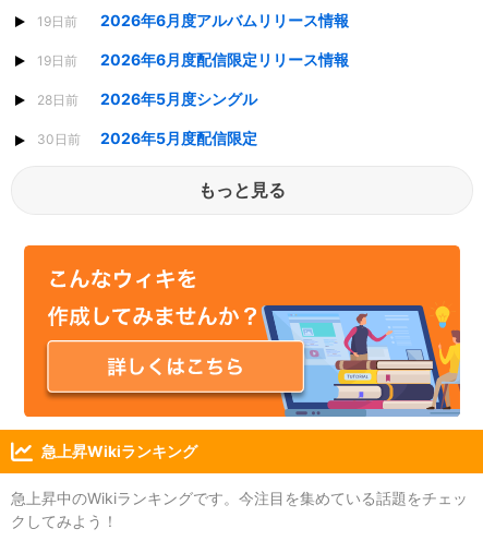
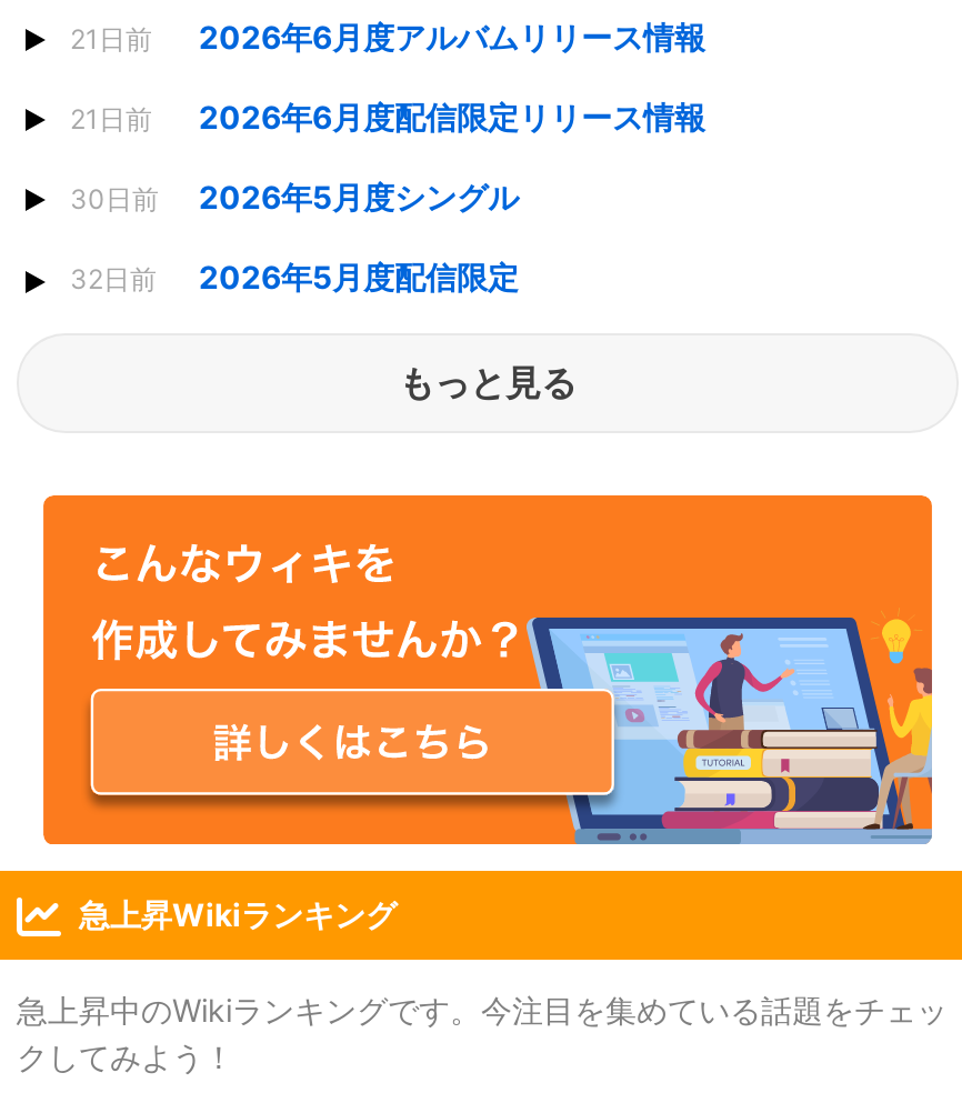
[37,11,349,29] 19日前 2026年6月度アルバムリリース情報 -> [70,18,705,55] 21日前 2026年6月度アルバムリリース情報
[37,50,349,69] 19日前 2026年6月度配信限定リリース情報 -> [70,98,705,136] 21日前 2026年6月度配信限定リリース情報
[37,90,257,108] 28日前 2026年5月度シングル -> [70,178,519,216] 30日前 2026年5月度シングル
[37,129,257,148] 30日前 2026年5月度配信限定 -> [70,259,519,296] 32日前 2026年5月度配信限定

